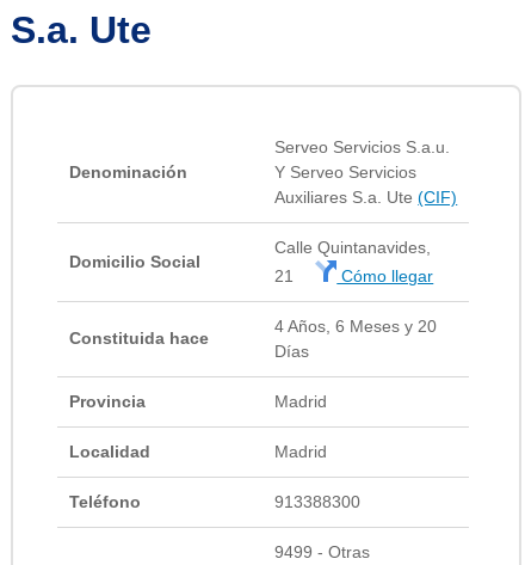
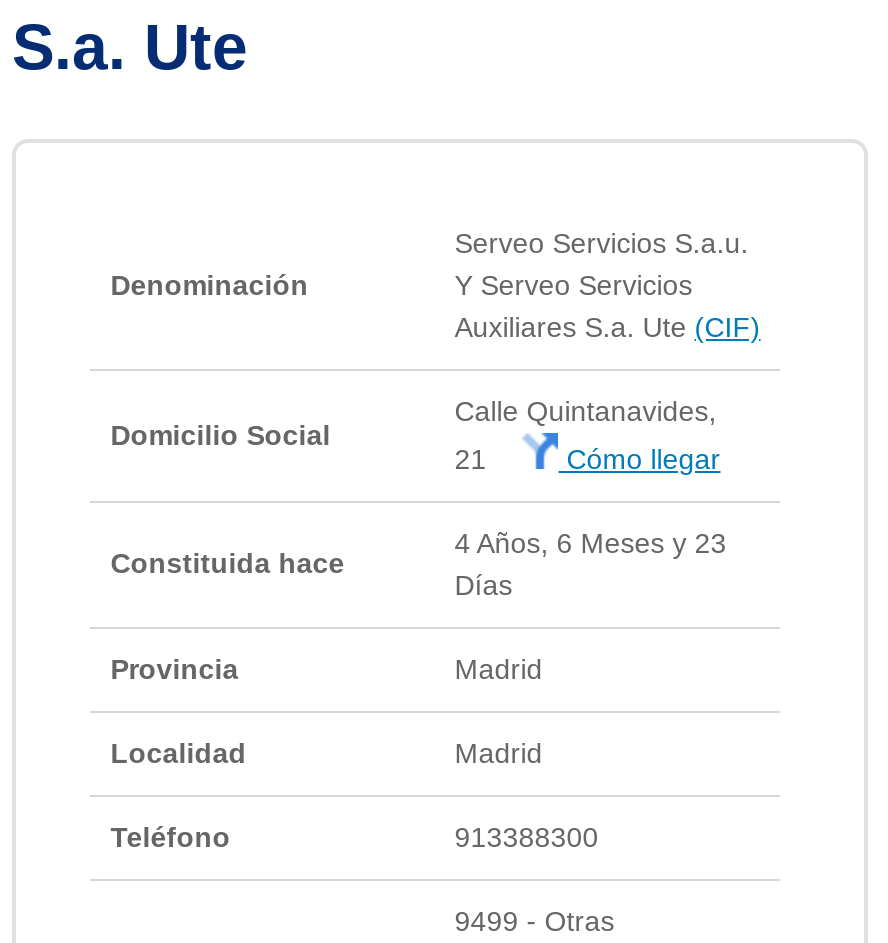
[275,316,437,336] 4 Años, 6 Meses y 20 -> [455,527,727,559] 4 Años, 6 Meses y 23

